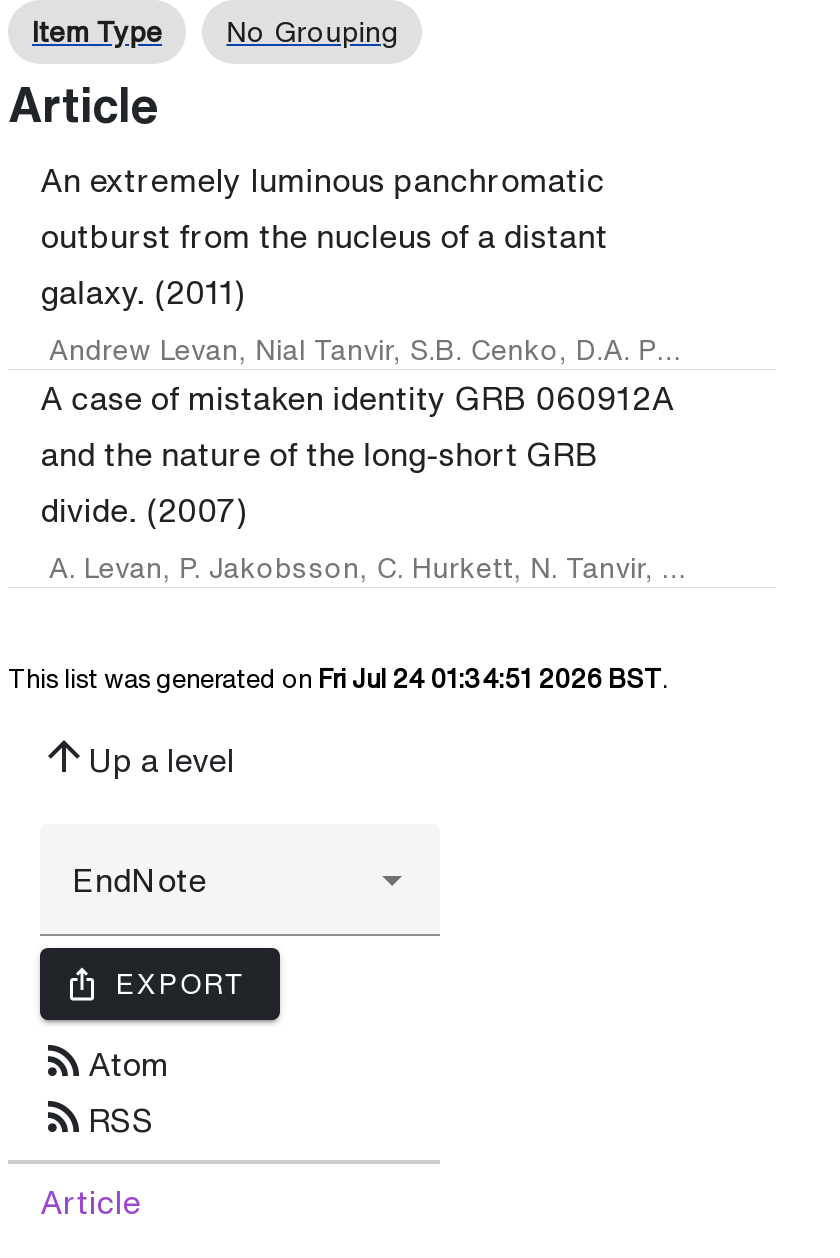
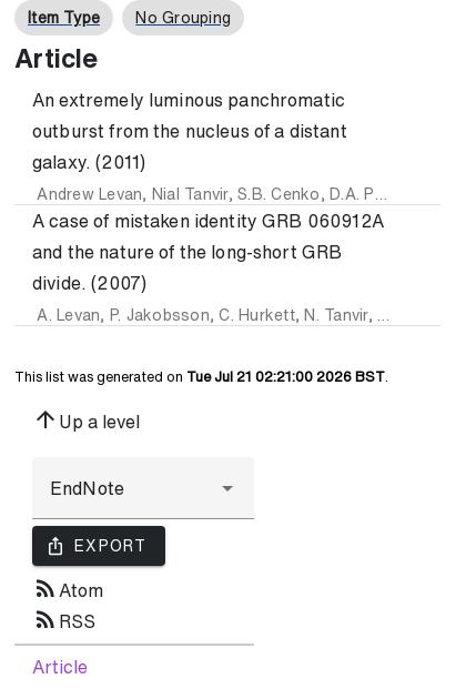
[8,667,668,693] This list was generated on Fri Jul 24 01:34:51 2026 BST. -> [14,370,388,384] This list was generated on Tue Jul 21 02:21:00 2026 BST.

